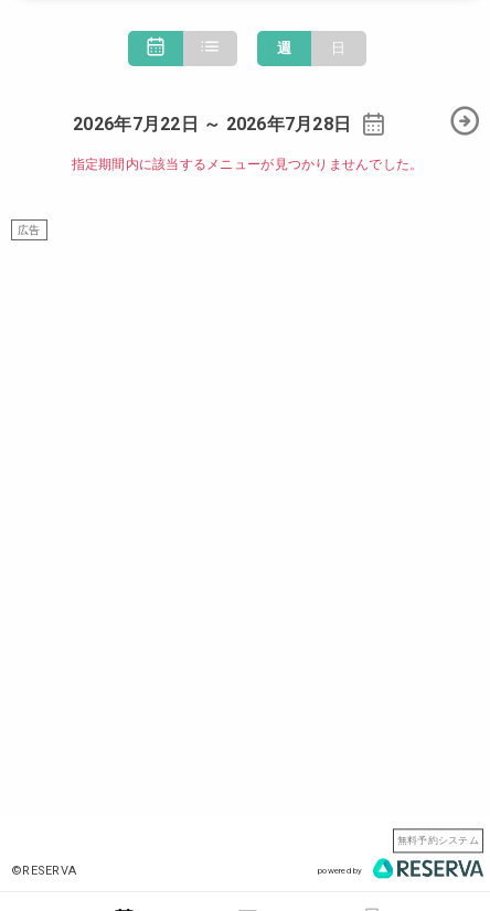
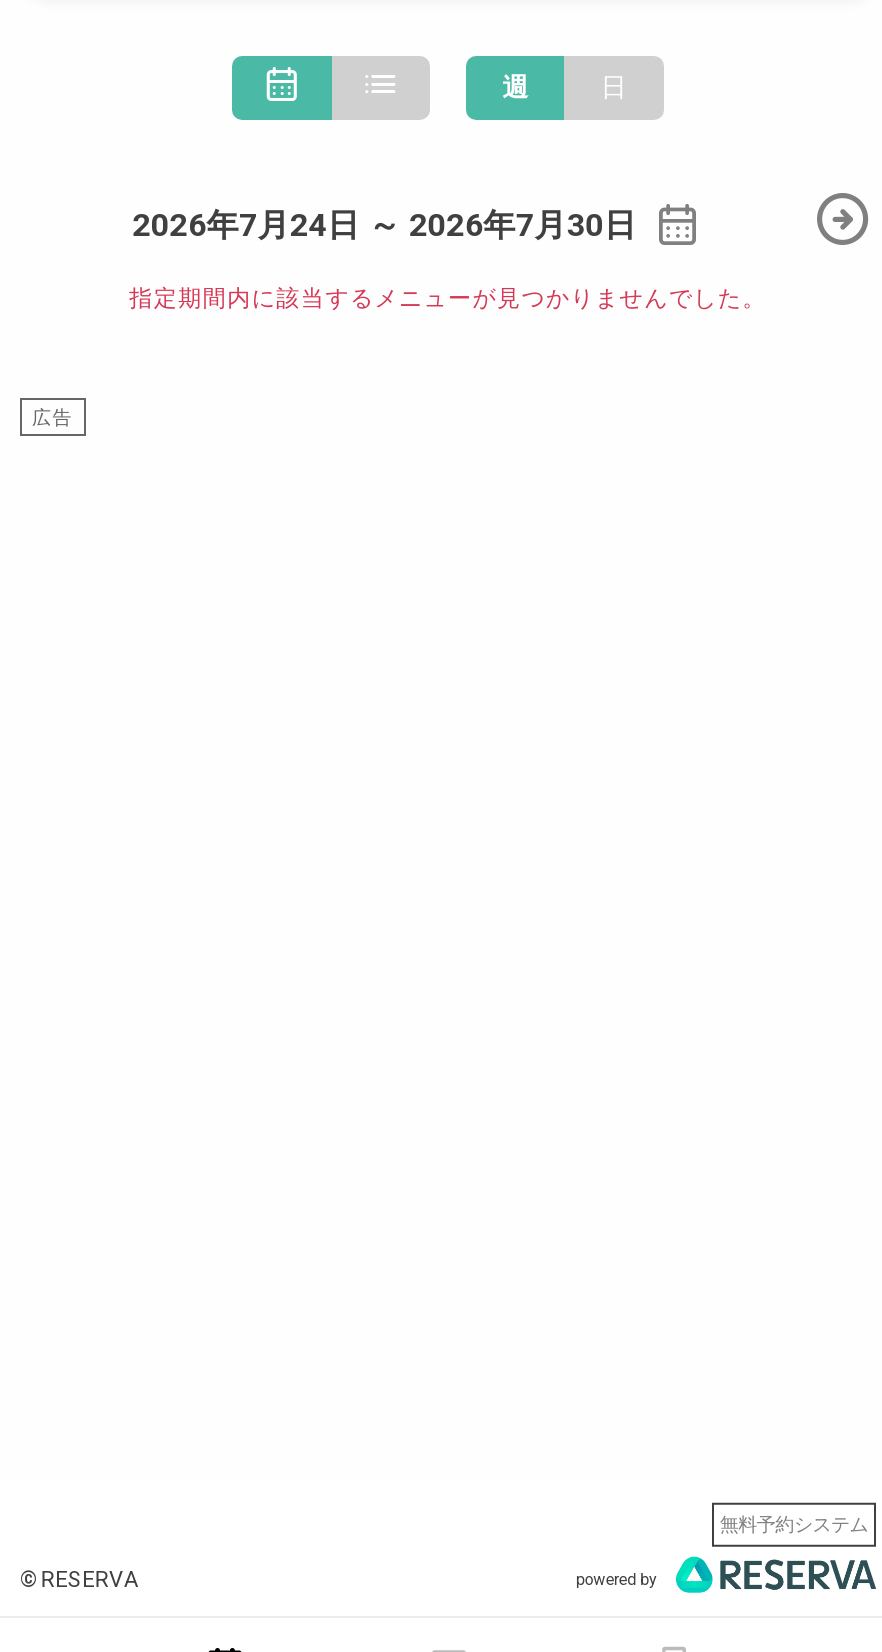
[73,114,356,135] 2026年7月22日 ～ 2026年7月28日 -> [132,206,645,244] 2026年7月24日 ～ 2026年7月30日

